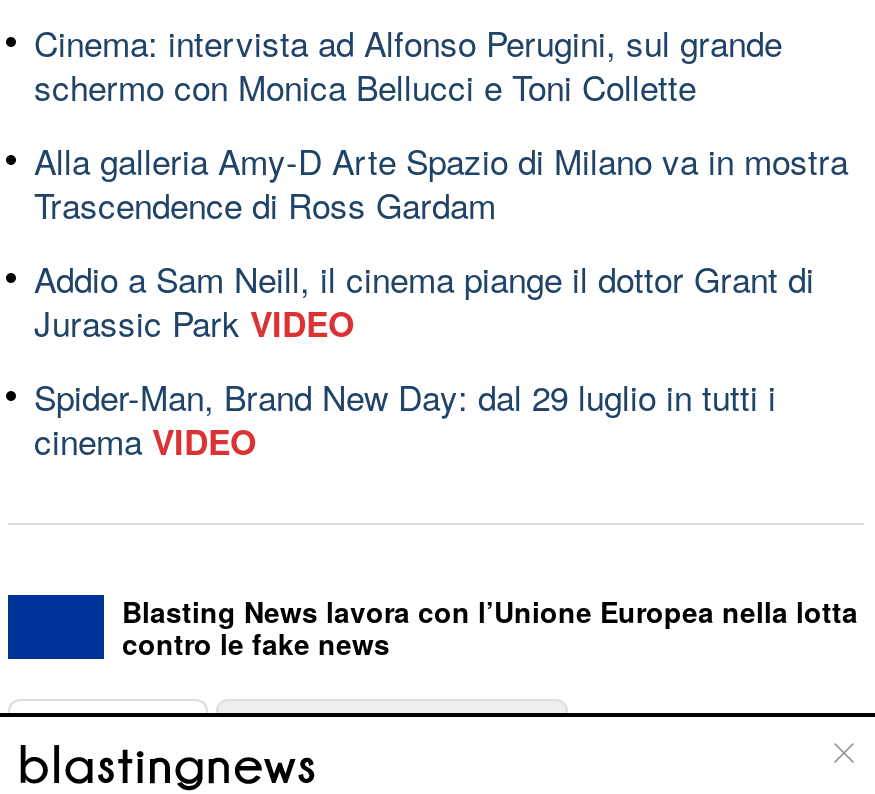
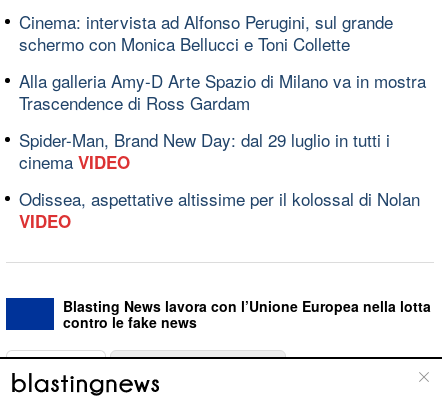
[34,252,814,346] Addio a Sam Neill, il cinema piange il dottor Grant di | Jurassic Park VIDEO -> none
moved [34,370,776,464] -> [19,126,390,173]: Spider-Man, Brand New Day: dal 29 luglio in tutti i | cinema VIDEO
none -> [19,185,420,232] Odissea, aspettative altissime per il kolossal di Nolan | VIDEO

